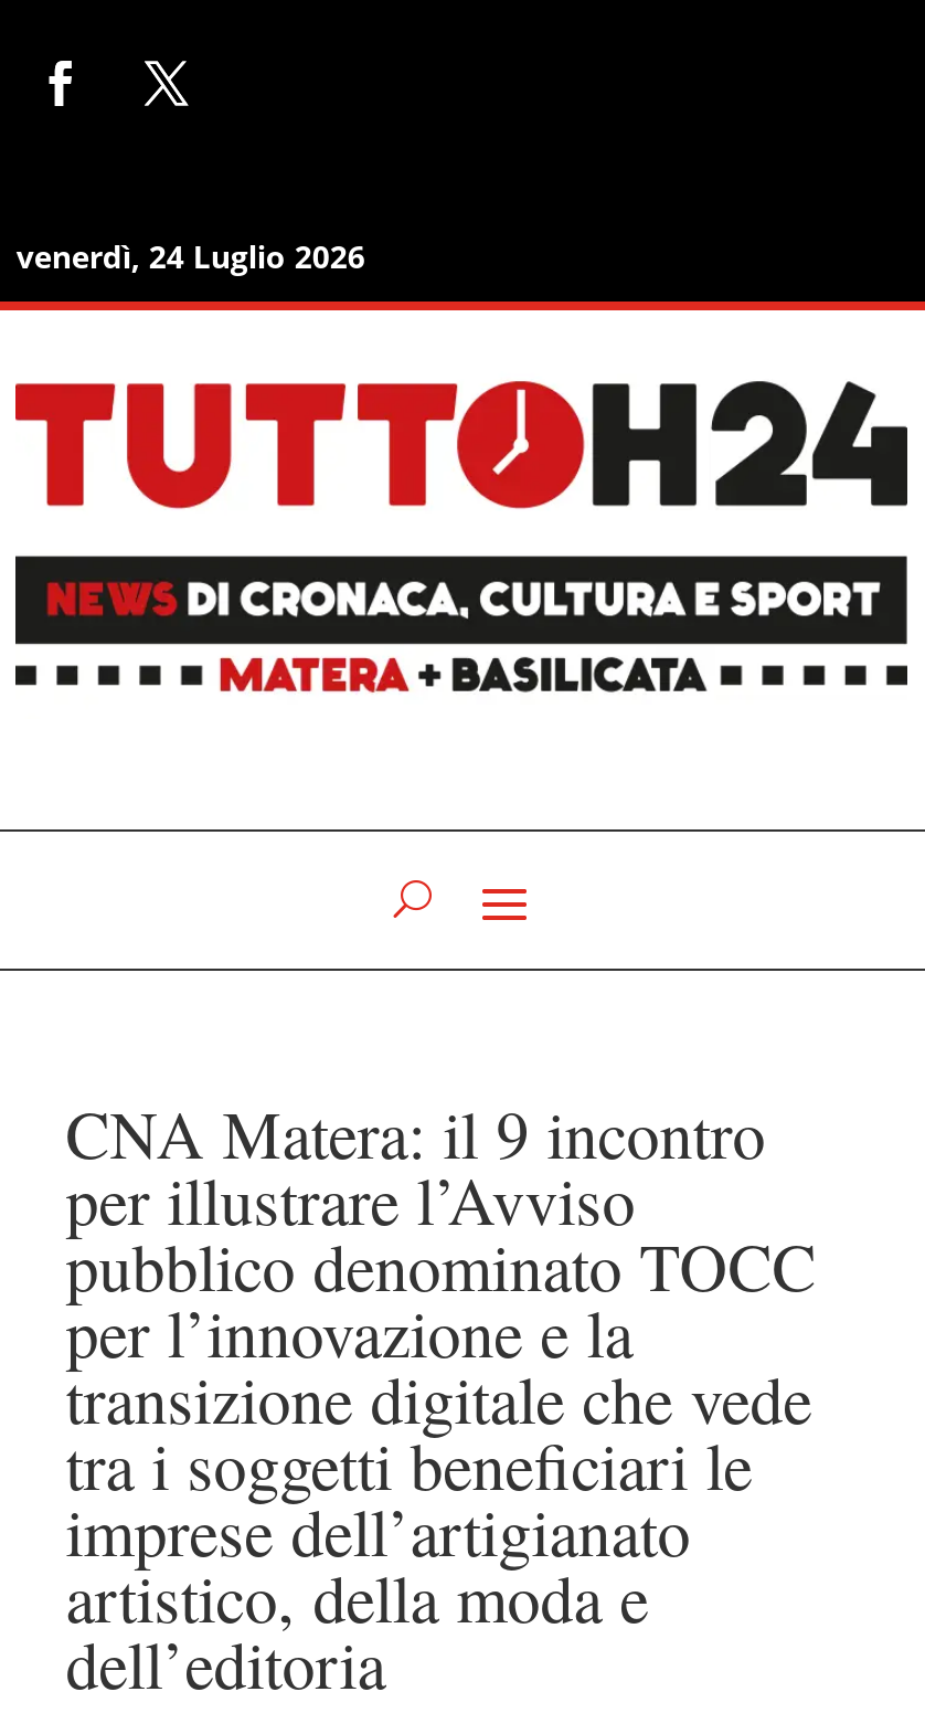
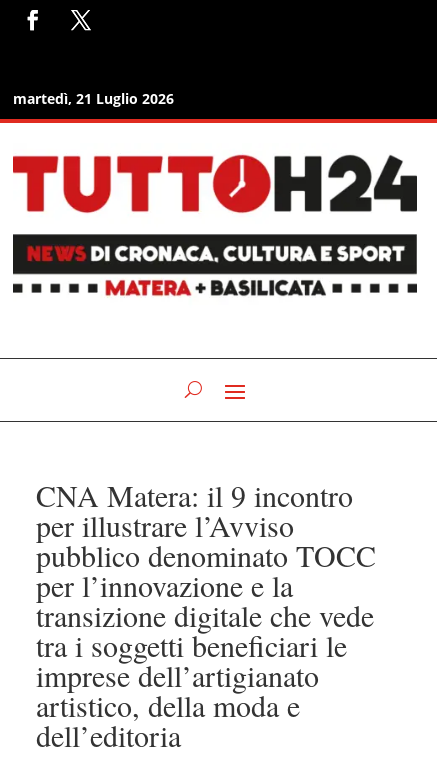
[16,235,365,277] venerdì, 24 Luglio 2026 -> [13,89,174,108] martedì, 21 Luglio 2026

